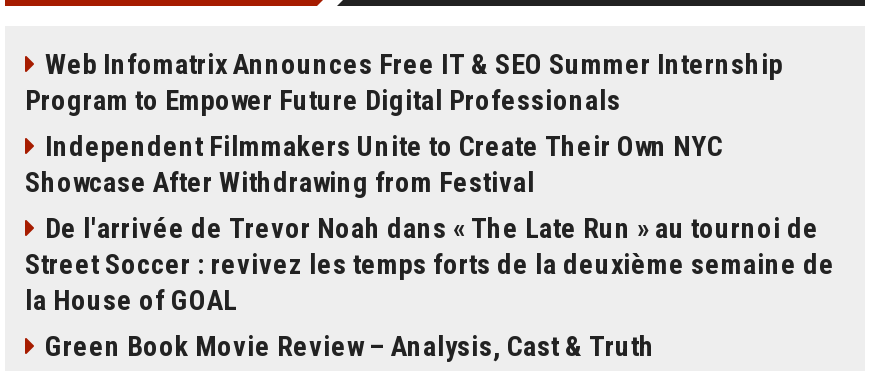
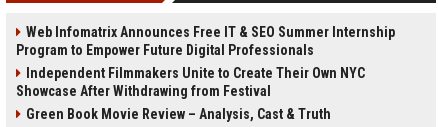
[25,212,835,316] De l'arrivée de Trevor Noah dans « The Late Run » au tournoi de | Street Soccer : revivez les temps forts de la deuxième semaine de | la House of GOAL -> none

